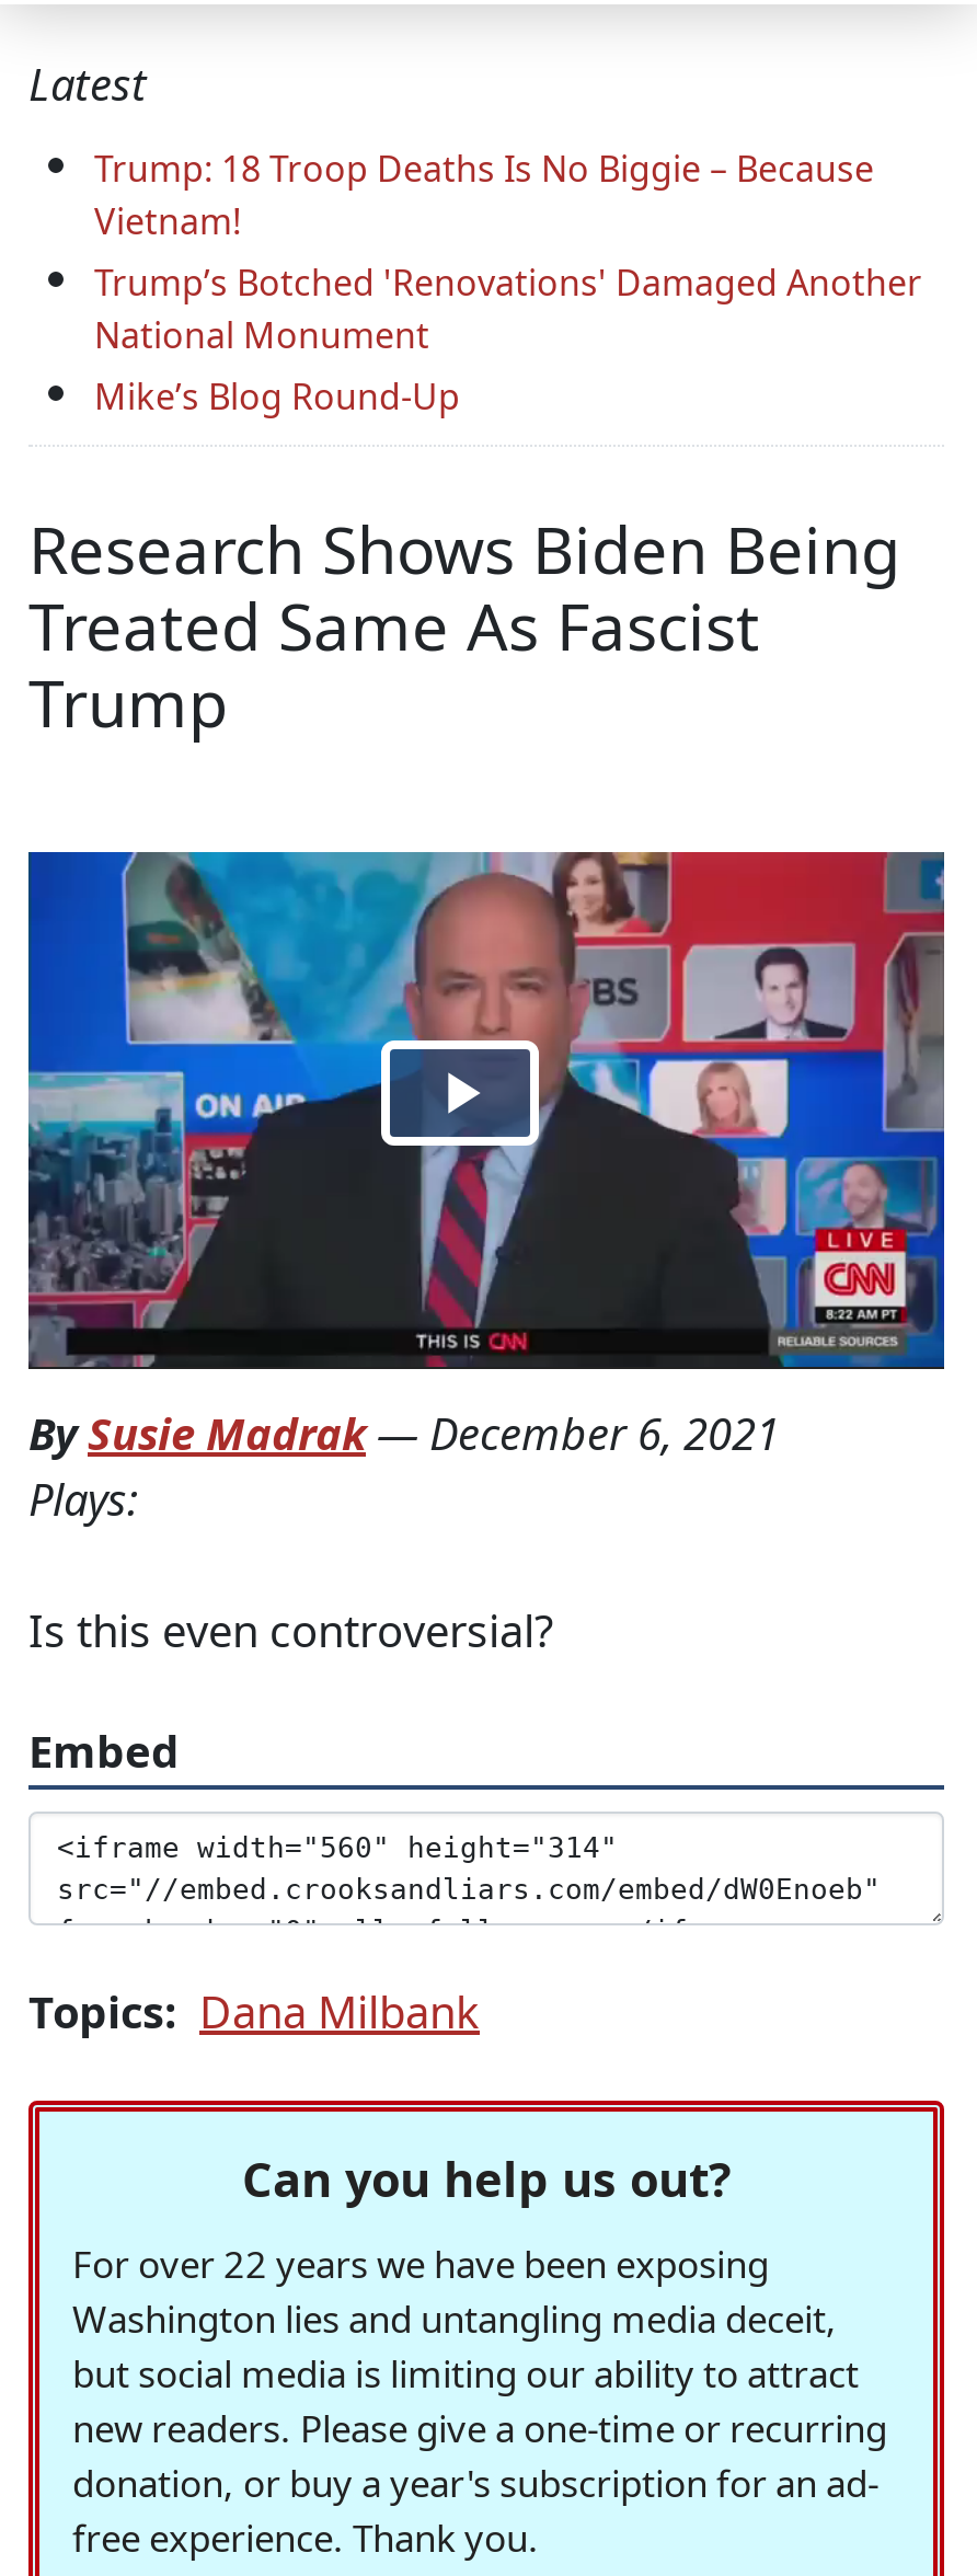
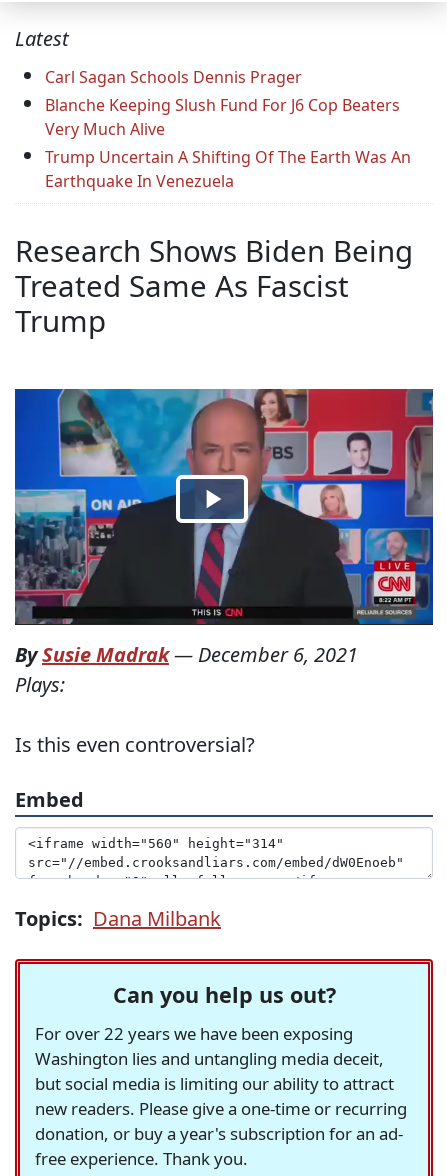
[94,145,922,421] Trump: 18 Troop Deaths Is No Biggie – Because | Vietnam! | Trump’s Botched 'Renovations' Damaged Another | National Monument | Mike’s Blog Round-Up -> [45,66,411,192] Carl Sagan Schools Dennis Prager | Blanche Keeping Slush Fund For J6 Cop Beaters | Very Much Alive | Trump Uncertain A Shifting Of The Earth Was An | Earthquake In Venezuela

